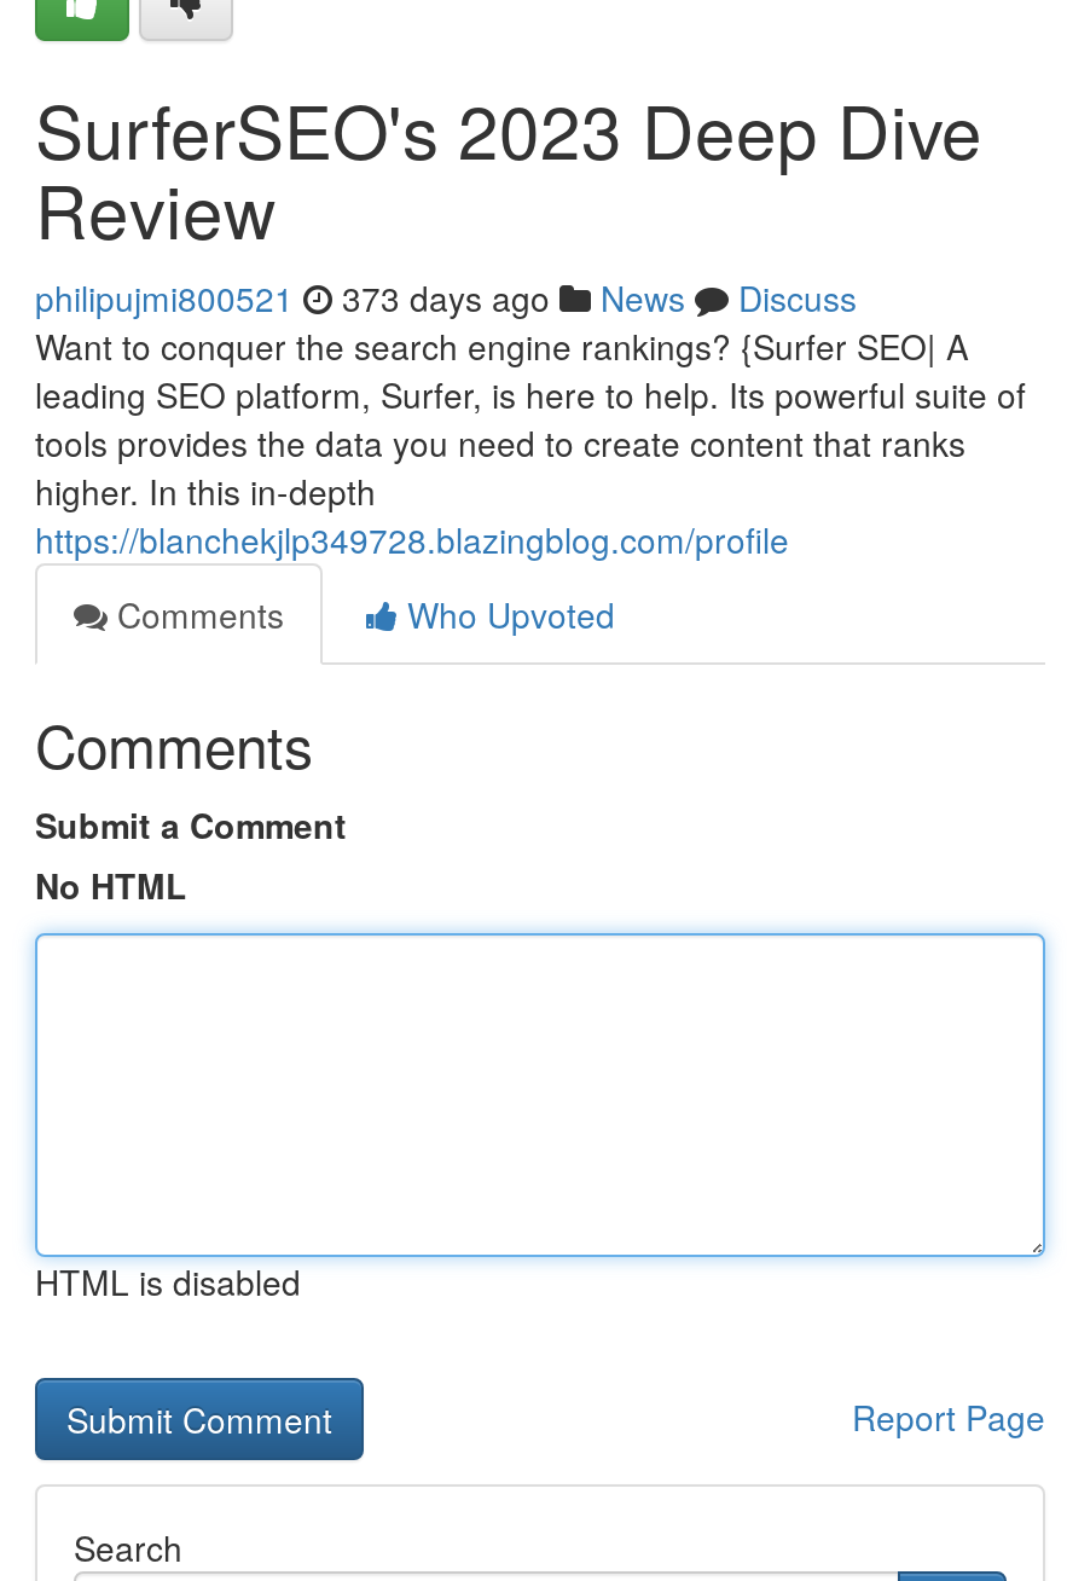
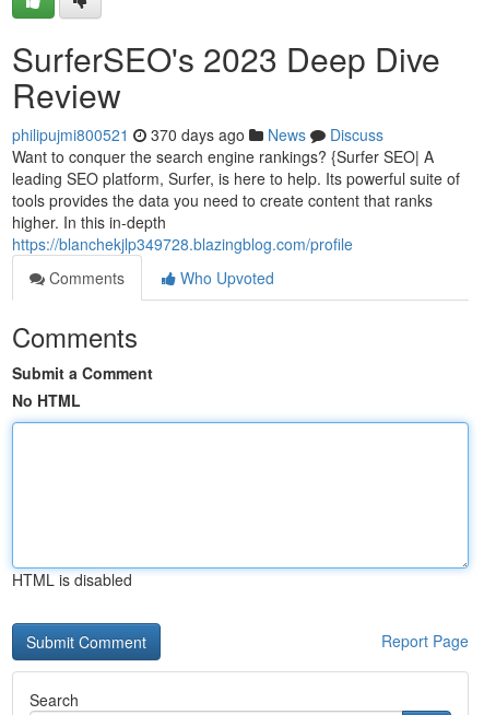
[35,273,857,322] philipujmi800521 373 days ago News Discuss -> [12,124,383,145] philipujmi800521 370 days ago News Discuss

